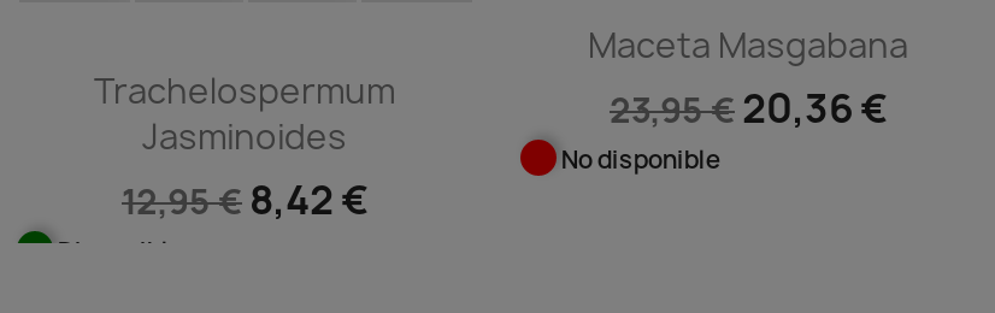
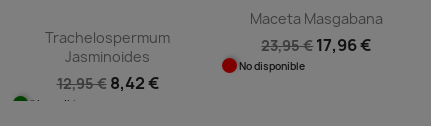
[610,81,887,134] 23,95 € 20,36 € -> [261,34,371,56] 23,95 € 17,96 €

